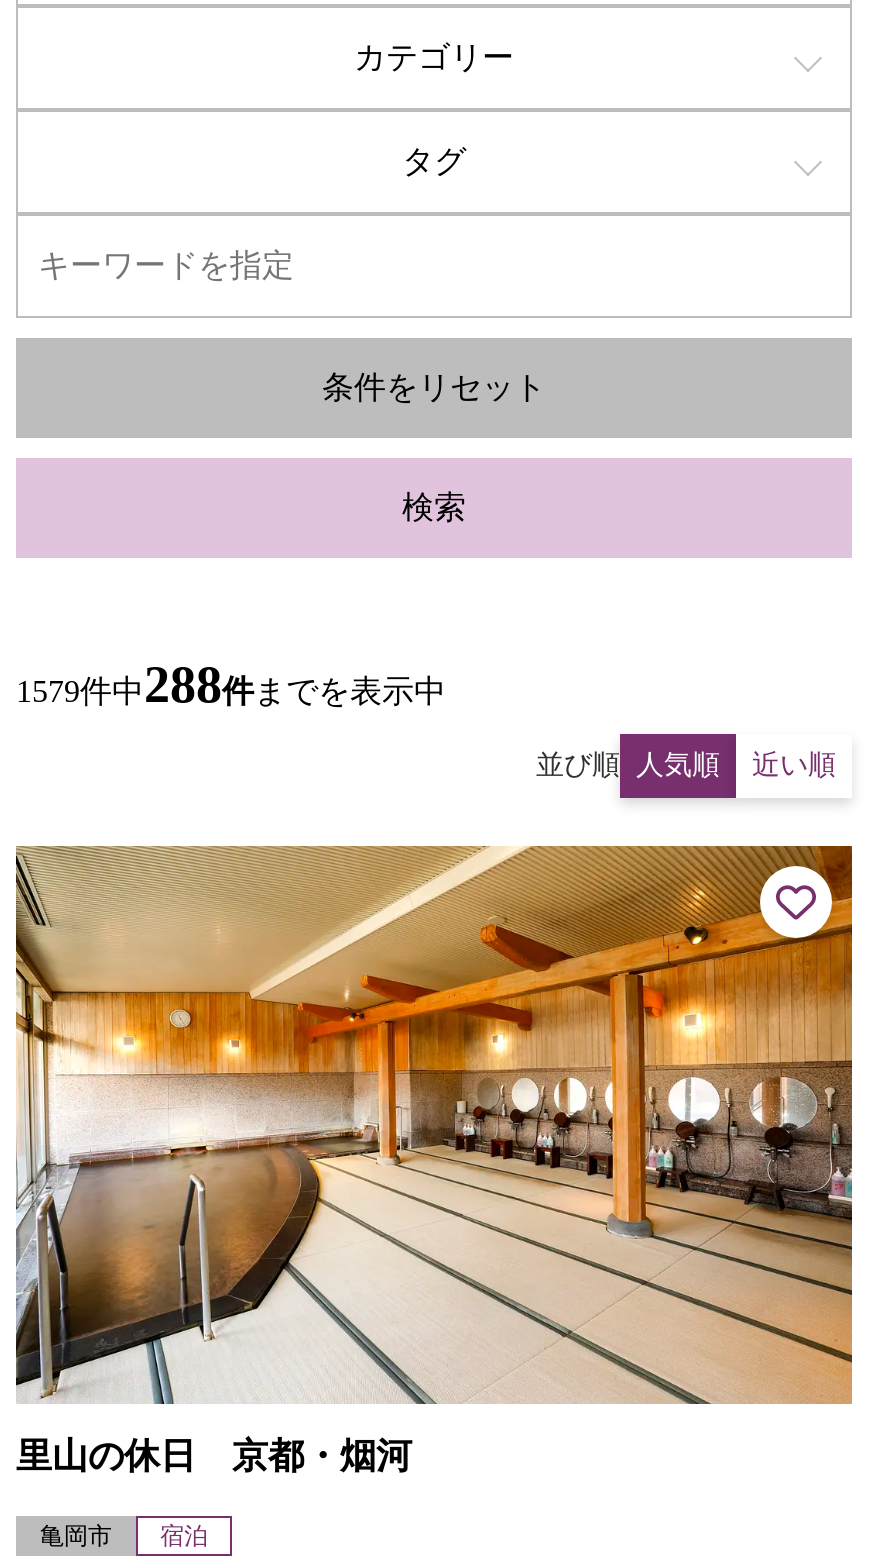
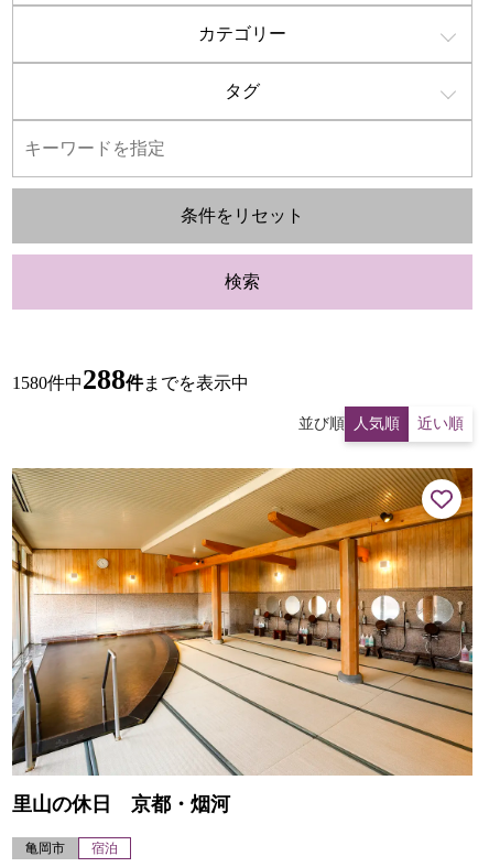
[16,656,446,714] 1579件中288件までを表示中 -> [12,364,249,395] 1580件中288件までを表示中

